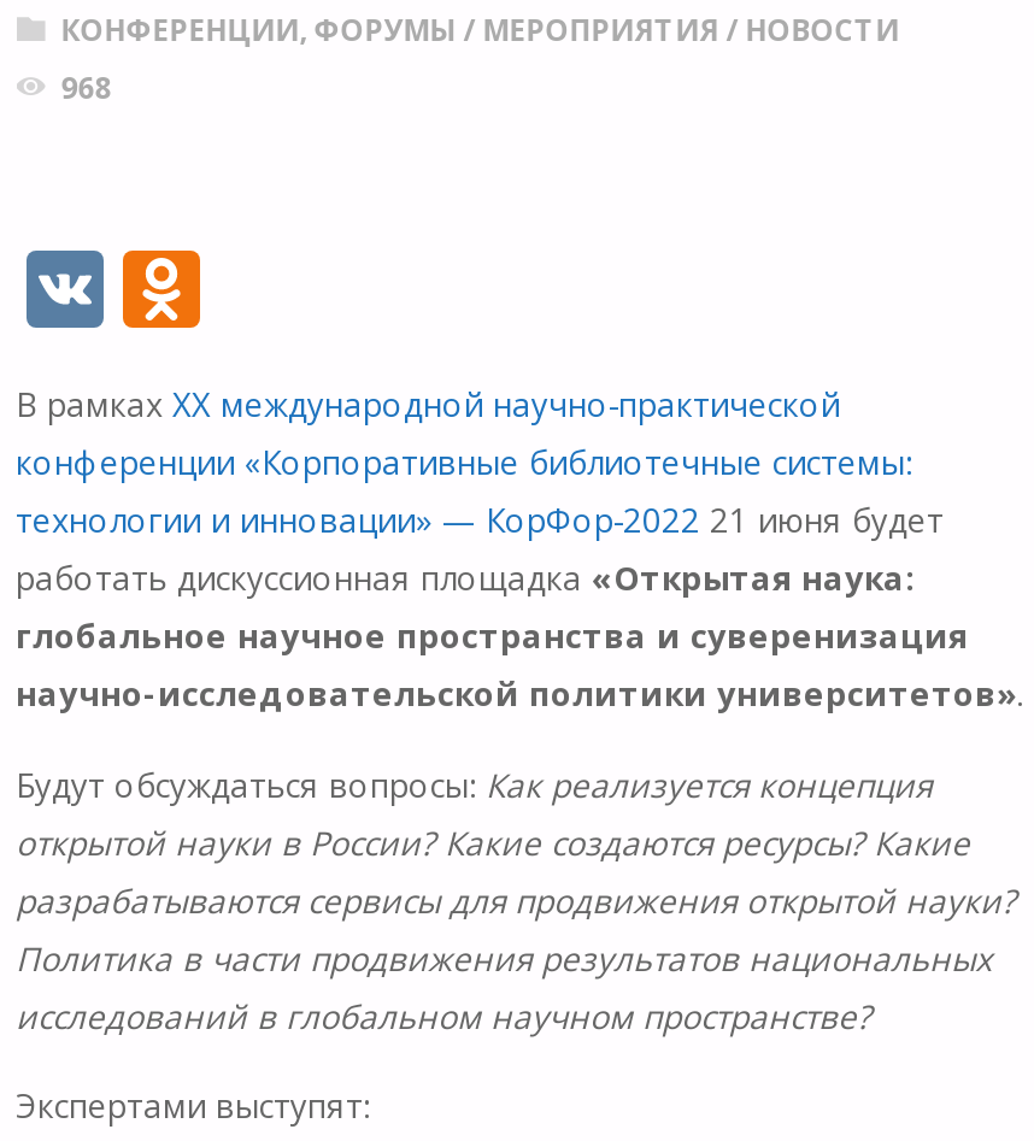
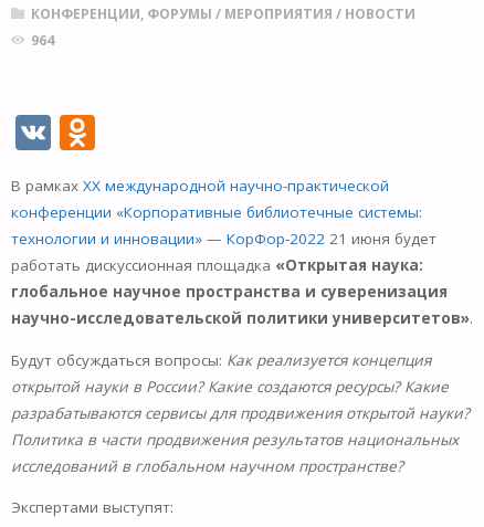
[61,67,112,108] 968 -> [31,31,54,50] 964

